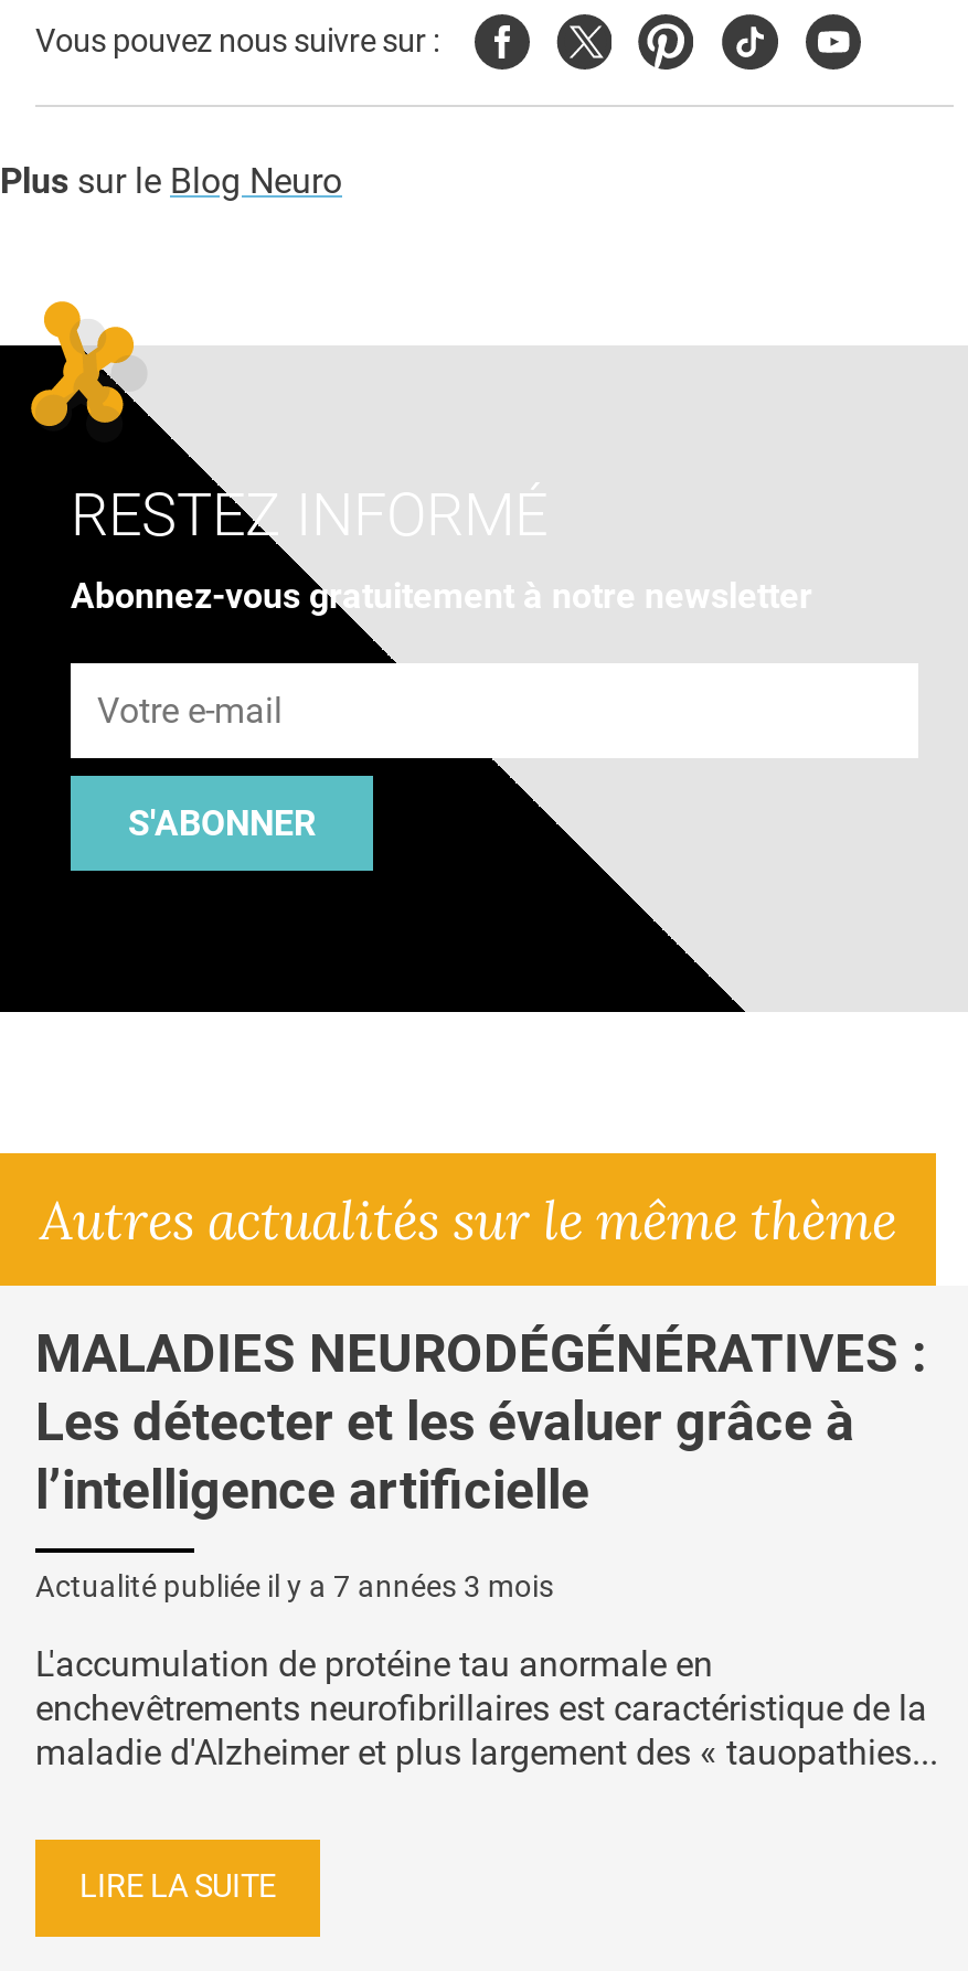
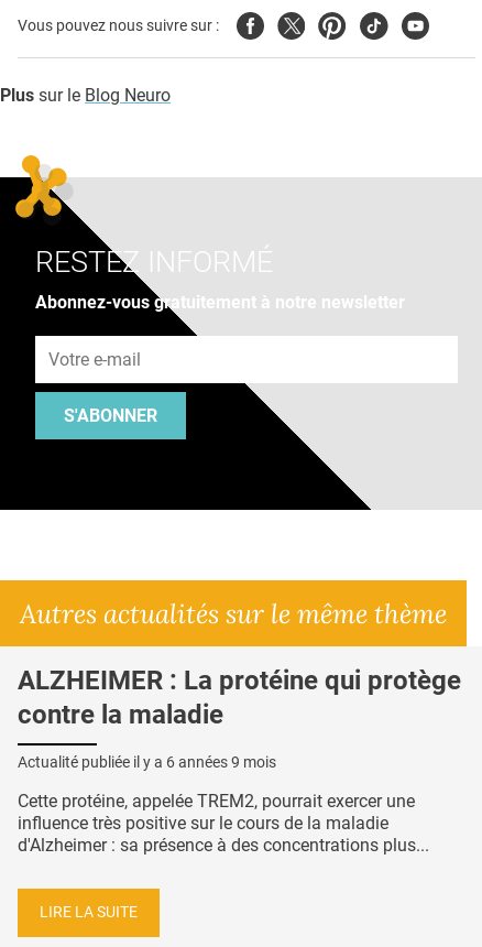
[35,1324,927,1523] MALADIES NEURODÉGÉNÉRATIVES : | Les détecter et les évaluer grâce à | l’intelligence artificielle -> [18,666,461,731] ALZHEIMER : La protéine qui protège | contre la maladie
[35,1569,554,1604] Actualité publiée il y a 7 années 3 mois -> [18,753,276,771] Actualité publiée il y a 6 années 9 mois
[35,1644,938,1774] L'accumulation de protéine tau anormale en | enchevêtrements neurofibrillaires est caractéristique de la | maladie d'Alzheimer et plus largement des « tauopathies... -> [18,791,429,856] Cette protéine, appelée TREM2, pourrait exercer une | influence très positive sur le cours de la maladie | d'Alzheimer : sa présence à des concentrations plus...

